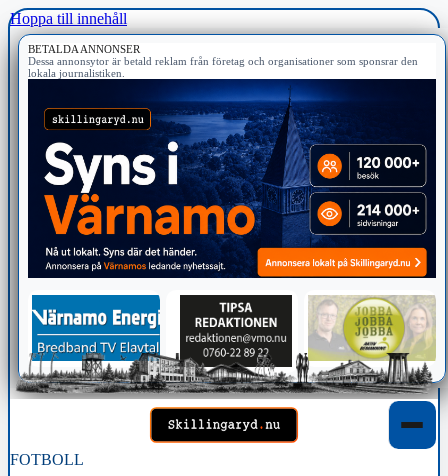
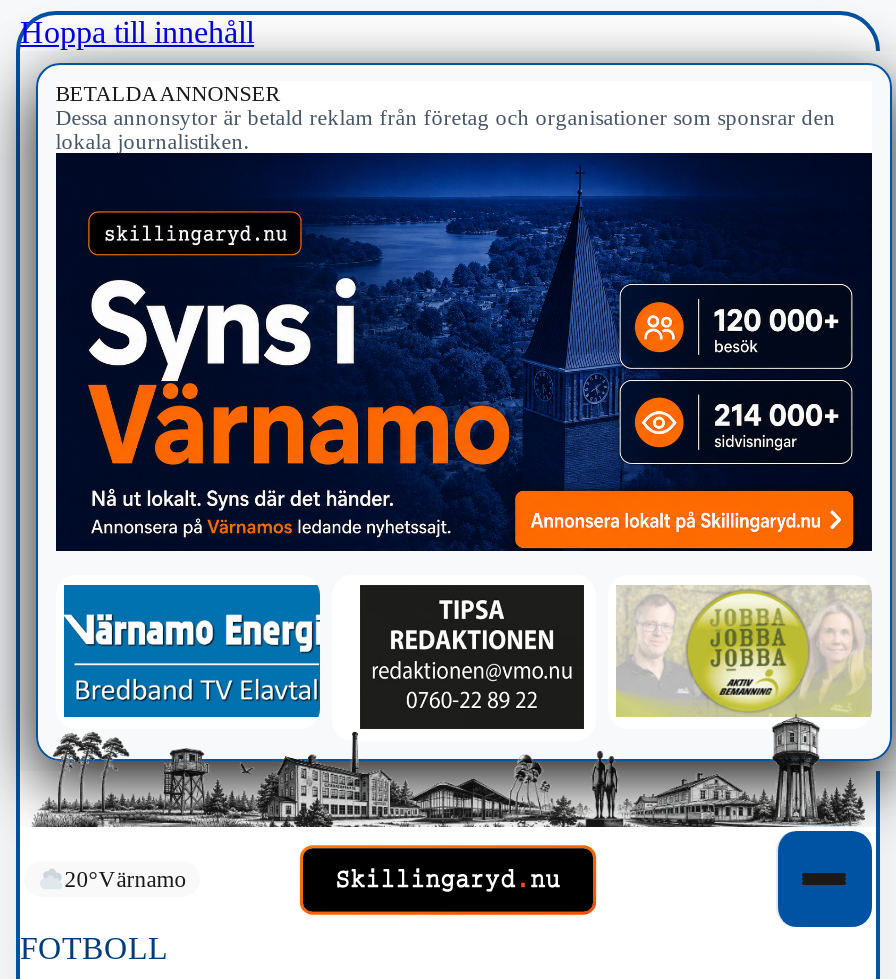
none -> [64,868,186,892] 20°Värnamo
[16,352,433,402] [image] -> [34,701,874,833] [image]

